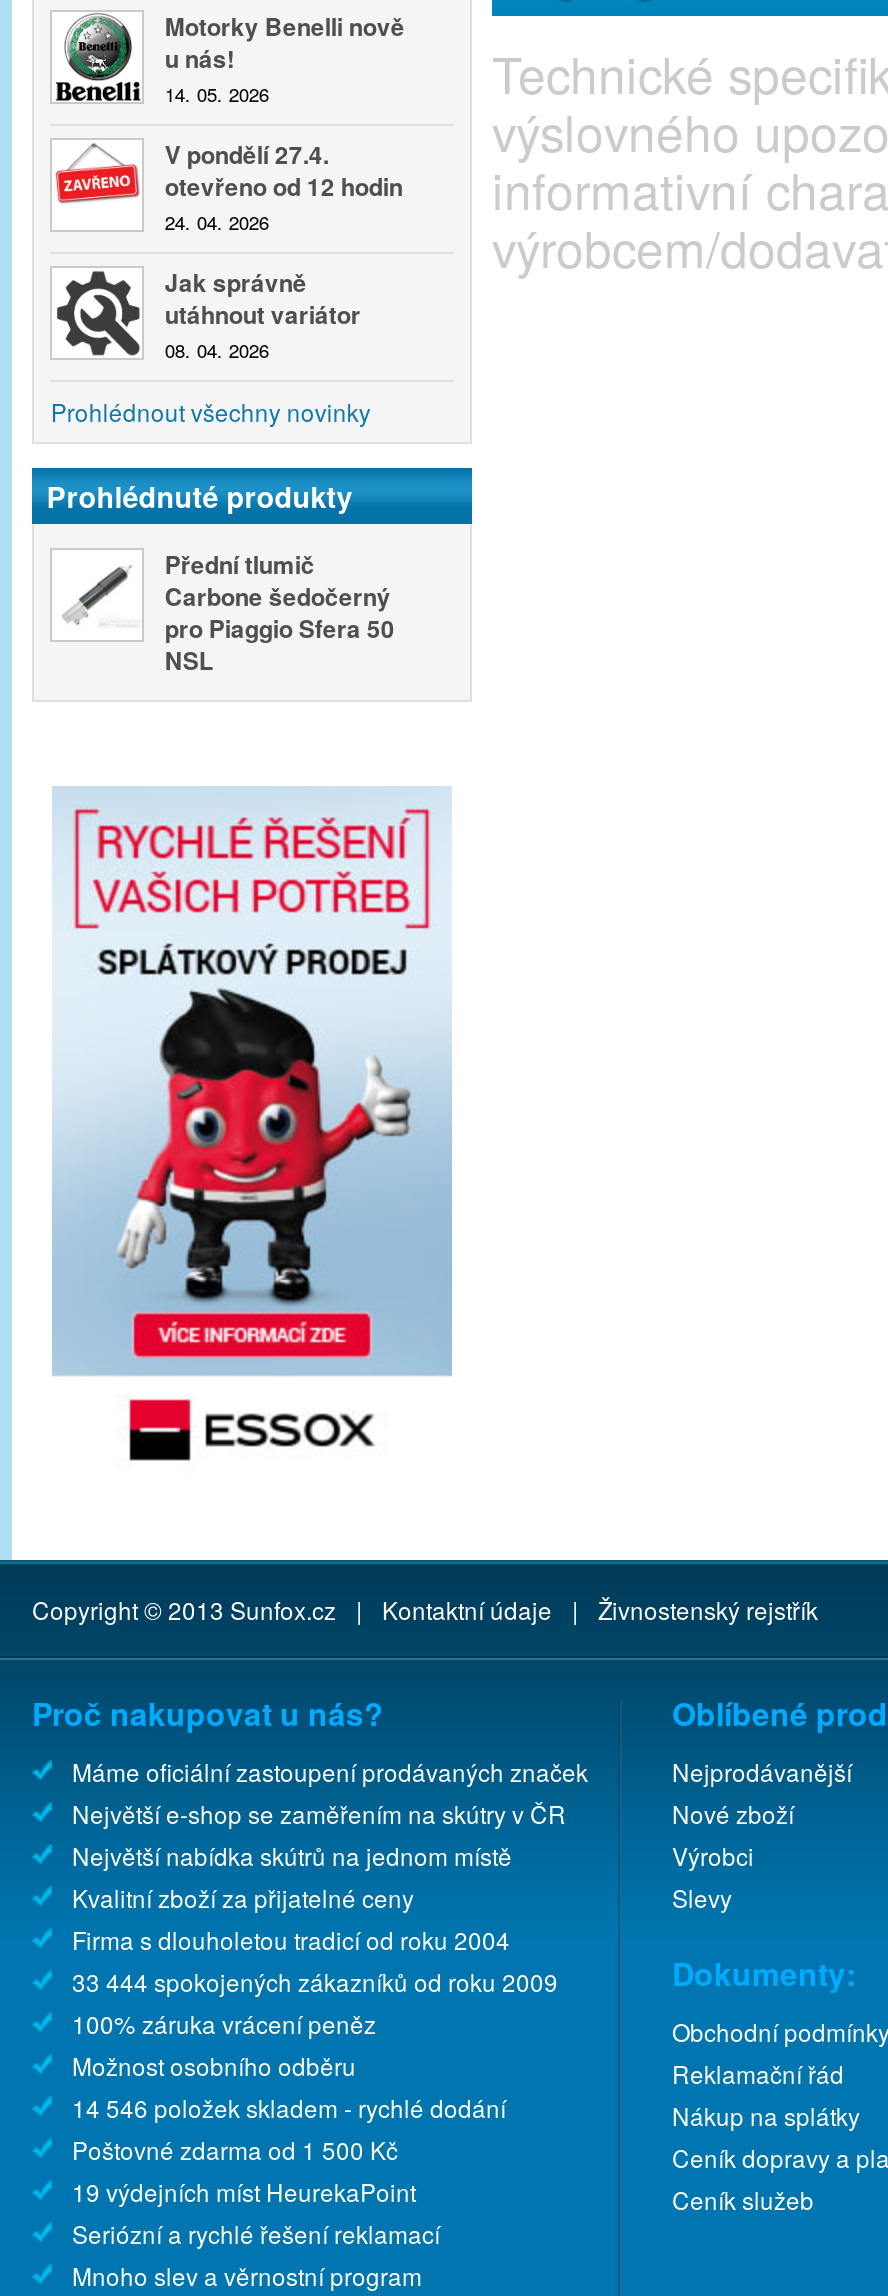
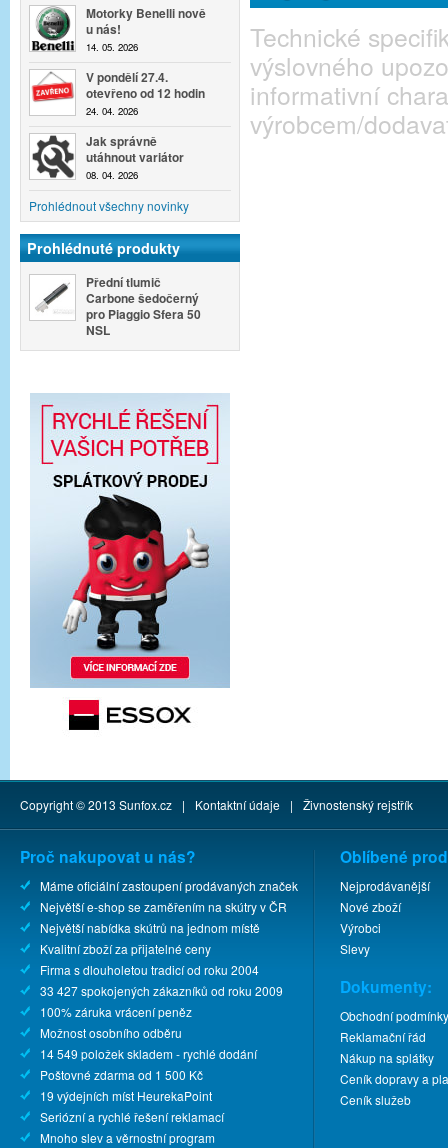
[72,1965,558,1999] 33 444 spokojených zákazníků od roku 2009 -> [40,982,283,999] 33 427 spokojených zákazníků od roku 2009
[72,2091,506,2125] 14 546 položek skladem - rychlé dodání -> [40,1045,257,1062] 14 549 položek skladem - rychlé dodání

